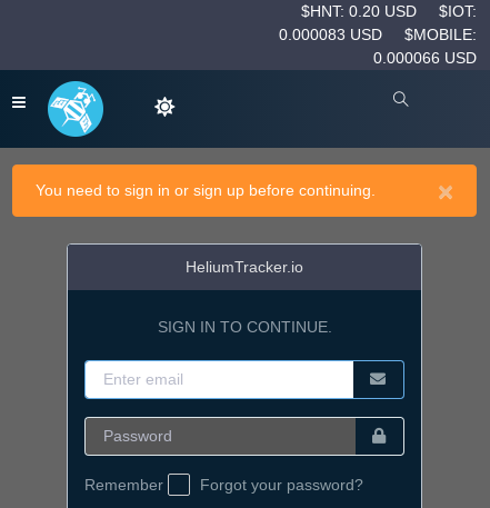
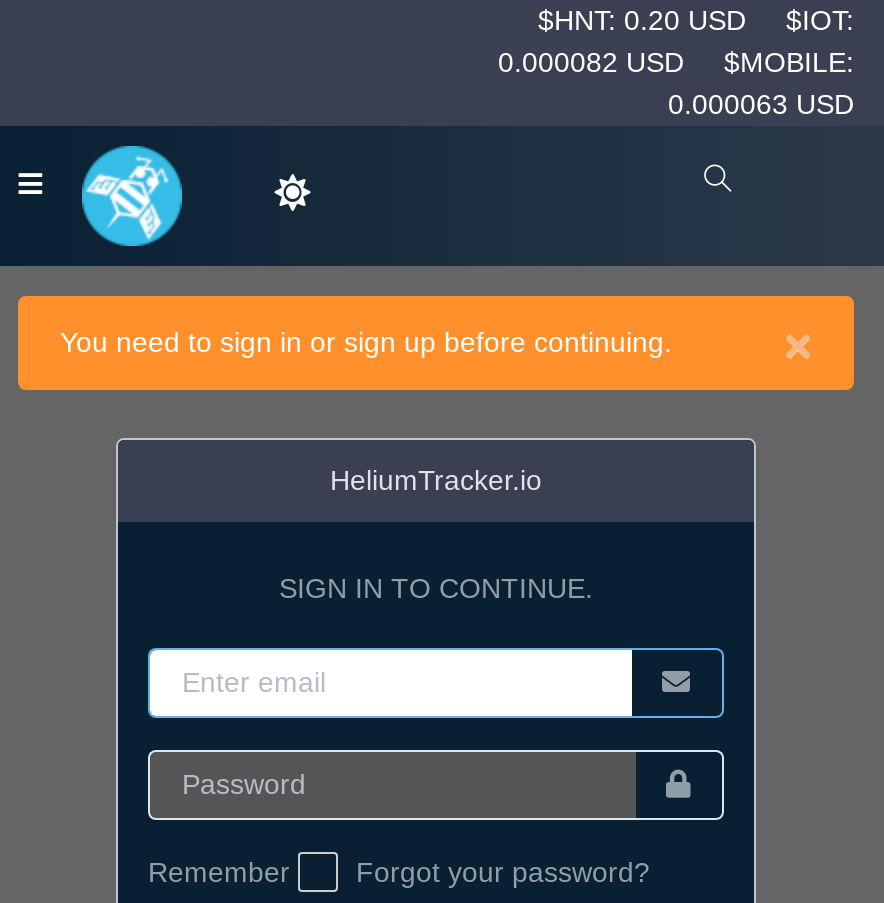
[279,26,477,43] 0.000083 USD $MOBILE: -> [498,46,854,78] 0.000082 USD $MOBILE:
[373,49,477,67] 0.000066 USD -> [668,88,854,120] 0.000063 USD

